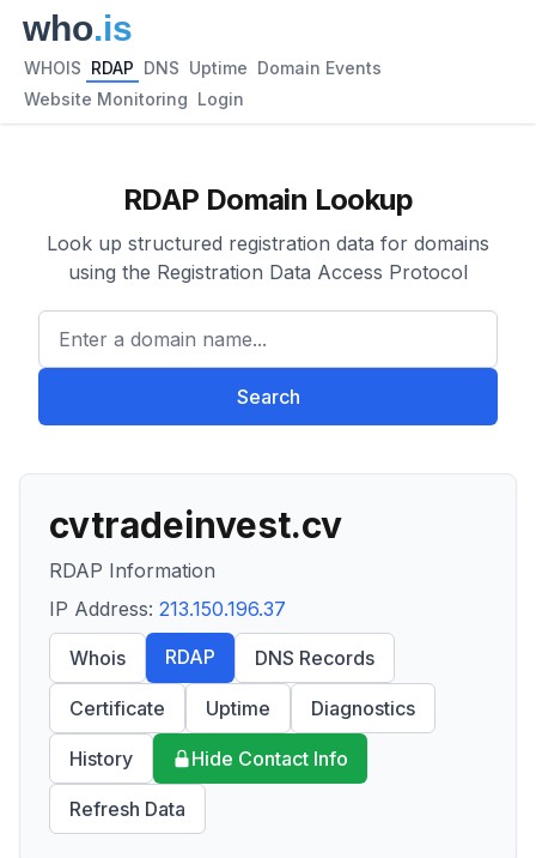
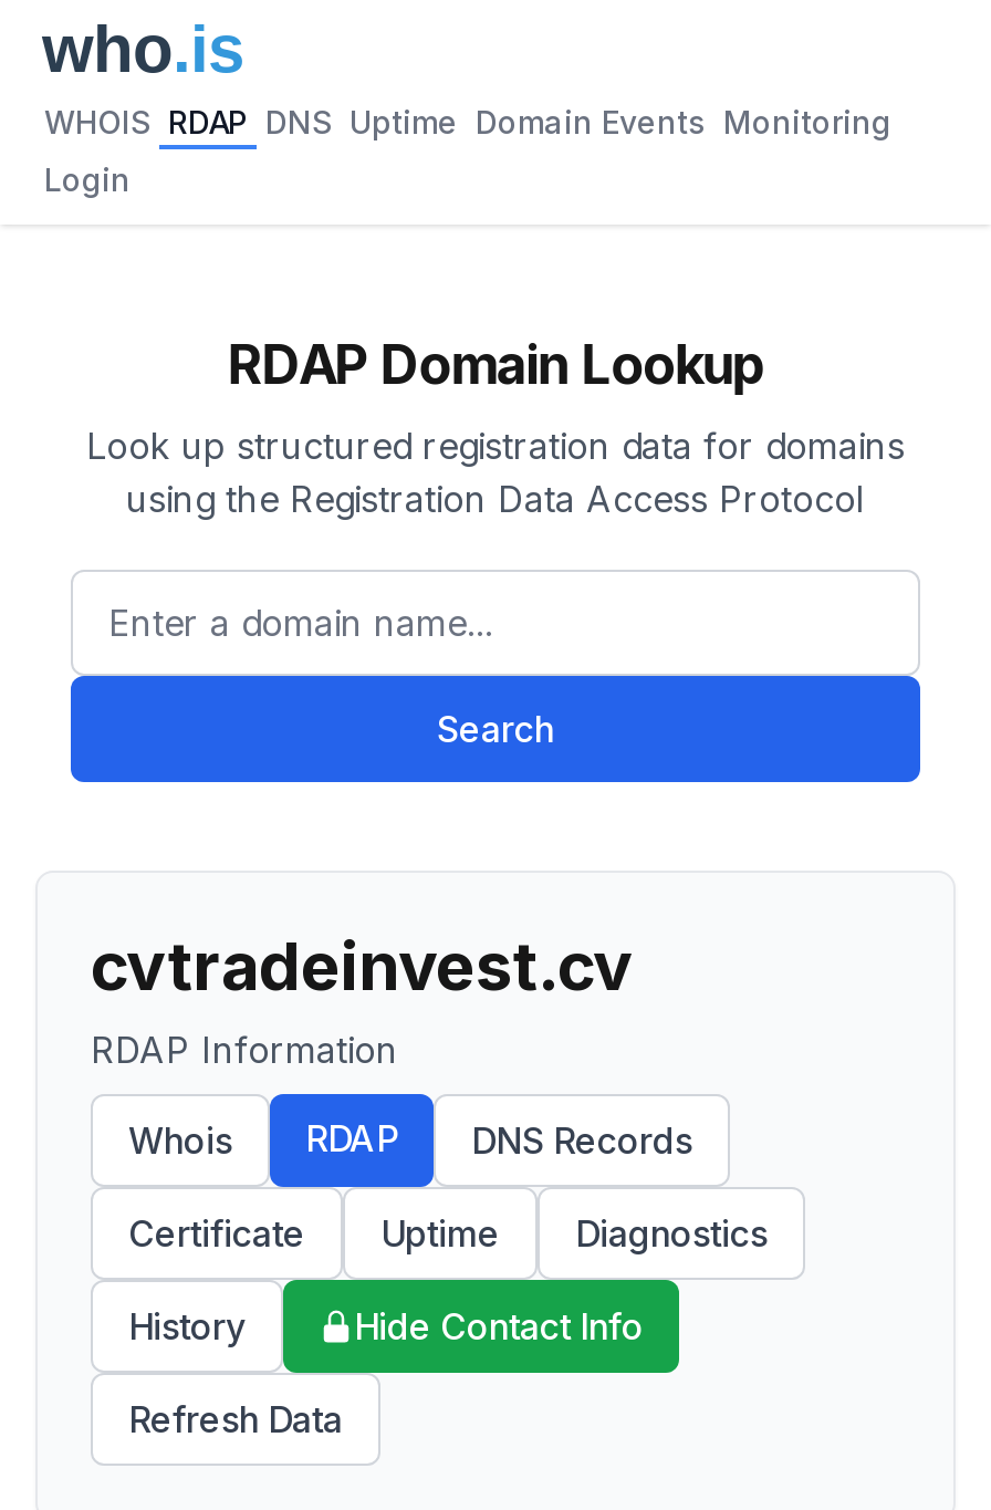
[24,58,382,78] WHOIS RDAP DNS Uptime Domain Events -> [44,103,891,140] WHOIS RDAP DNS Uptime Domain Events Monitoring
[24,89,244,109] Website Monitoring Login -> [44,160,131,198] Login
[49,597,286,621] IP Address: 213.150.196.37 -> none

